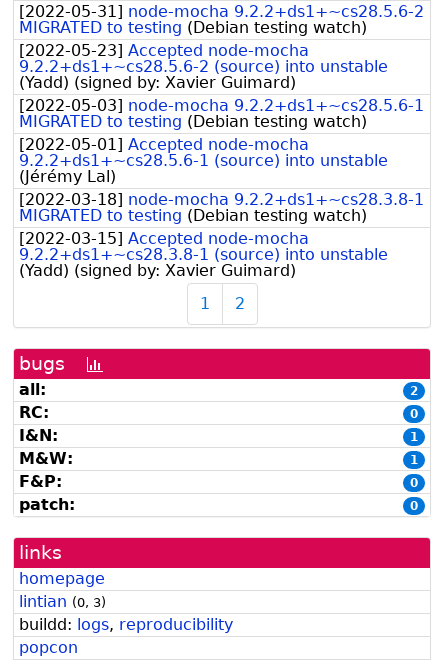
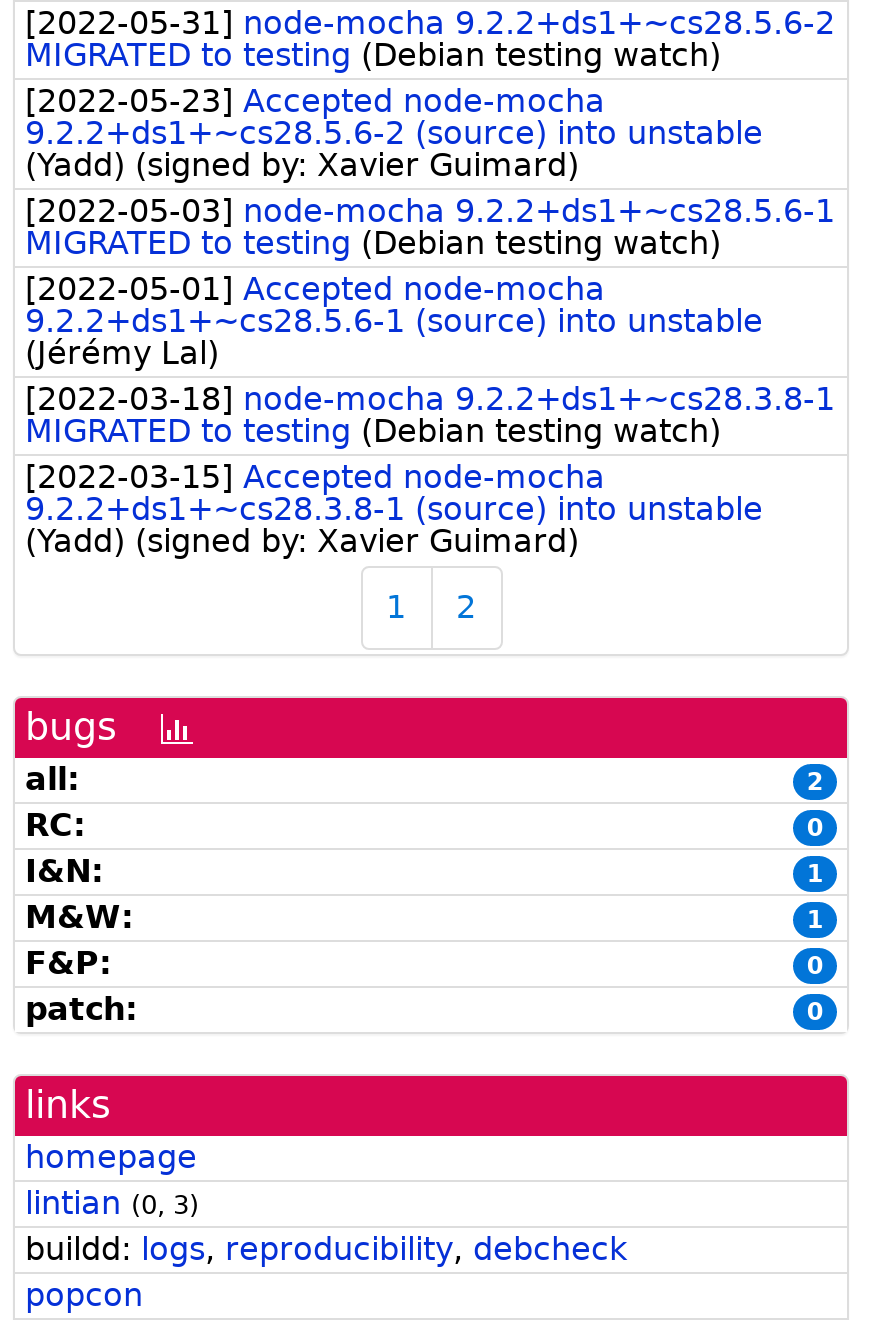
[19,615,233,634] buildd: logs, reproducibility -> [25,1230,627,1268] buildd: logs, reproducibility, debcheck

